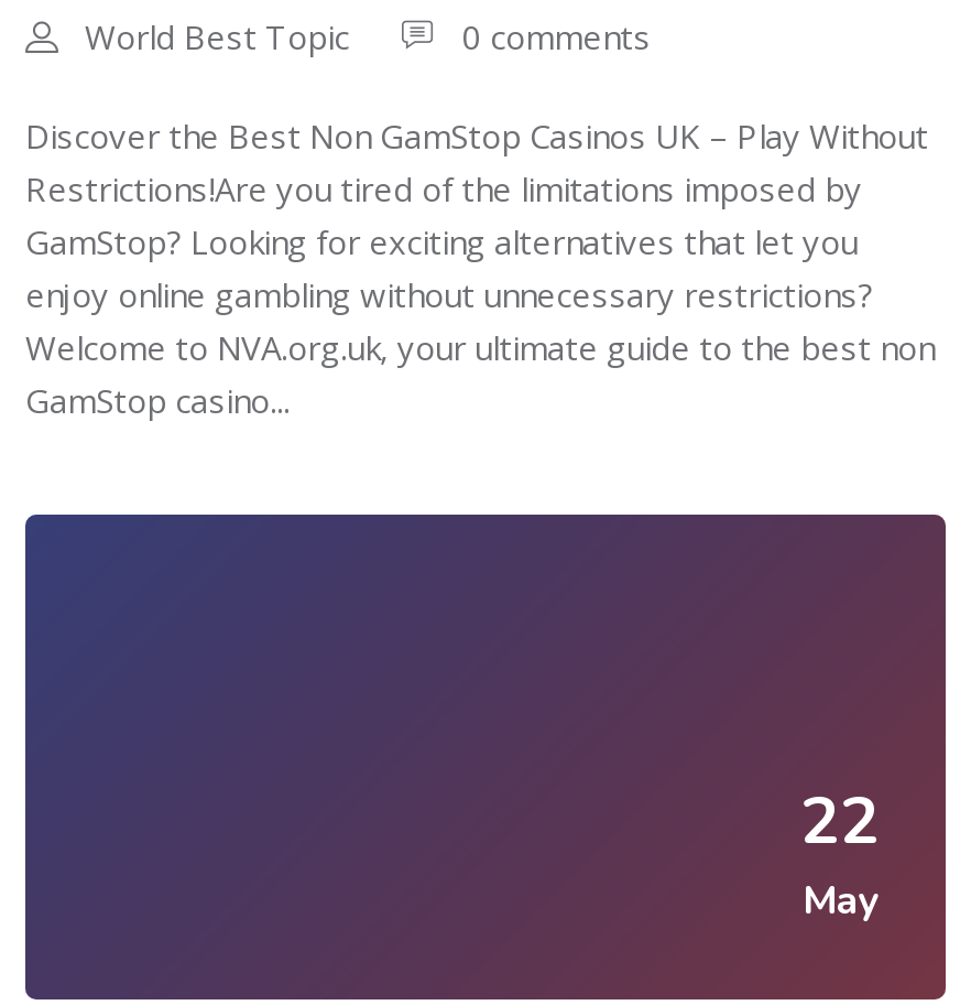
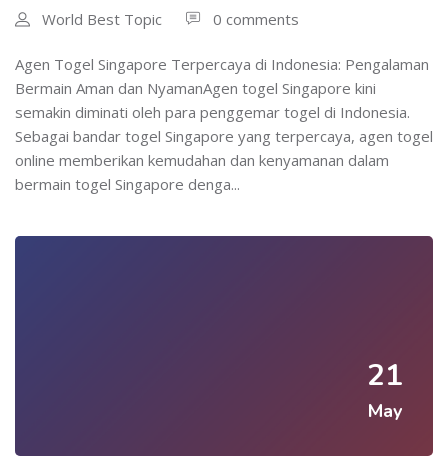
[25,114,935,423] Discover the Best Non GamStop Casinos UK – Play Without | Restrictions!Are you tired of the limitations imposed by | GamStop? Looking for exciting alternatives that let you | enjoy online gambling without unnecessary restrictions? | Welcome to NVA.org.uk, your ultimate guide to the best non | GamStop casino... -> [15,54,433,194] Agen Togel Singapore Terpercaya di Indonesia: Pengalaman | Bermain Aman dan NyamanAgen togel Singapore kini | semakin diminati oleh para penggemar togel di Indonesia. | Sebagai bandar togel Singapore yang terpercaya, agen togel | online memberikan kemudahan dan kenyamanan dalam | bermain togel Singapore denga...
[800,777,880,868] 22 -> [367,355,403,396] 21

